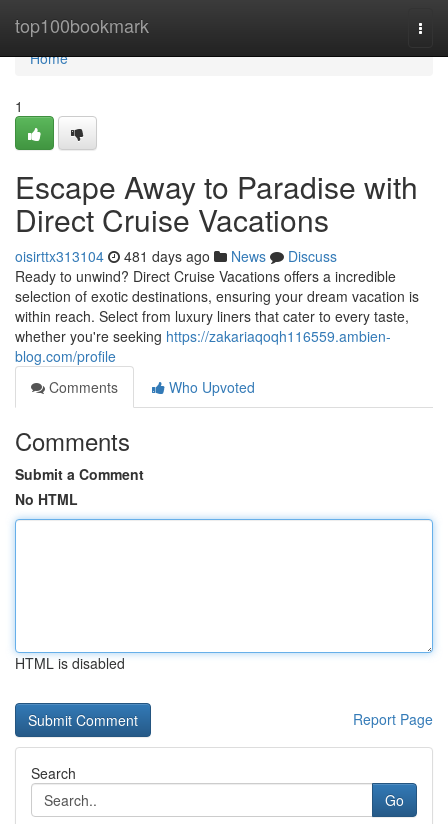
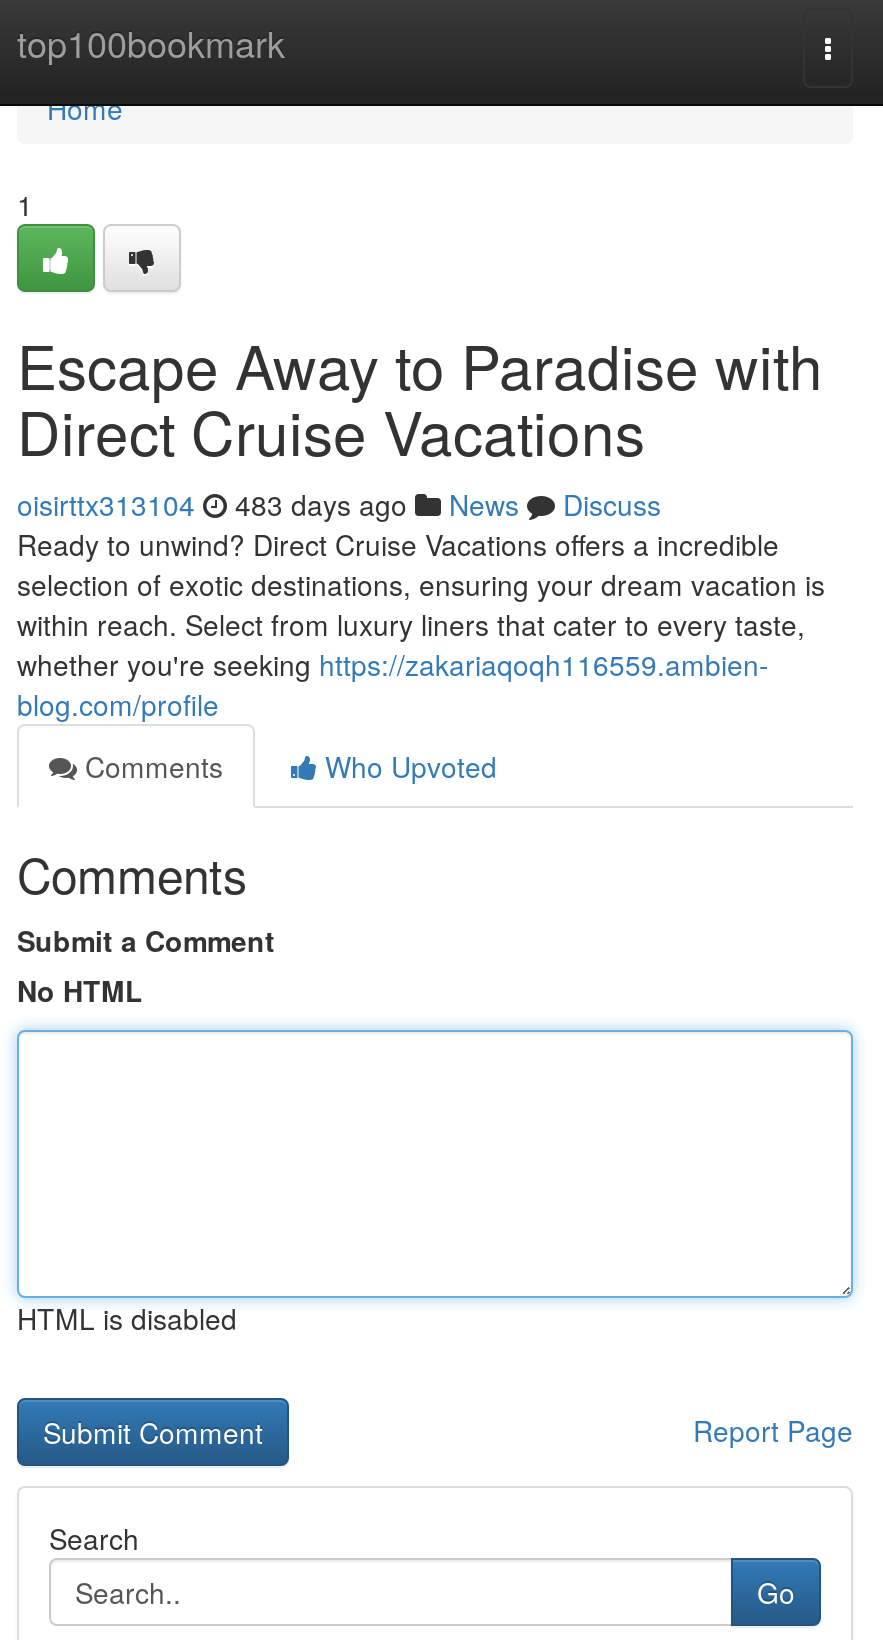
[15,246,337,266] oisirttx313104 481 days ago News Discuss -> [17,484,661,524] oisirttx313104 483 days ago News Discuss

